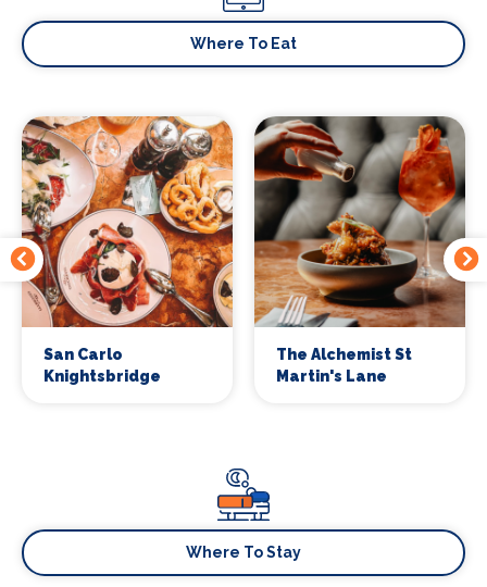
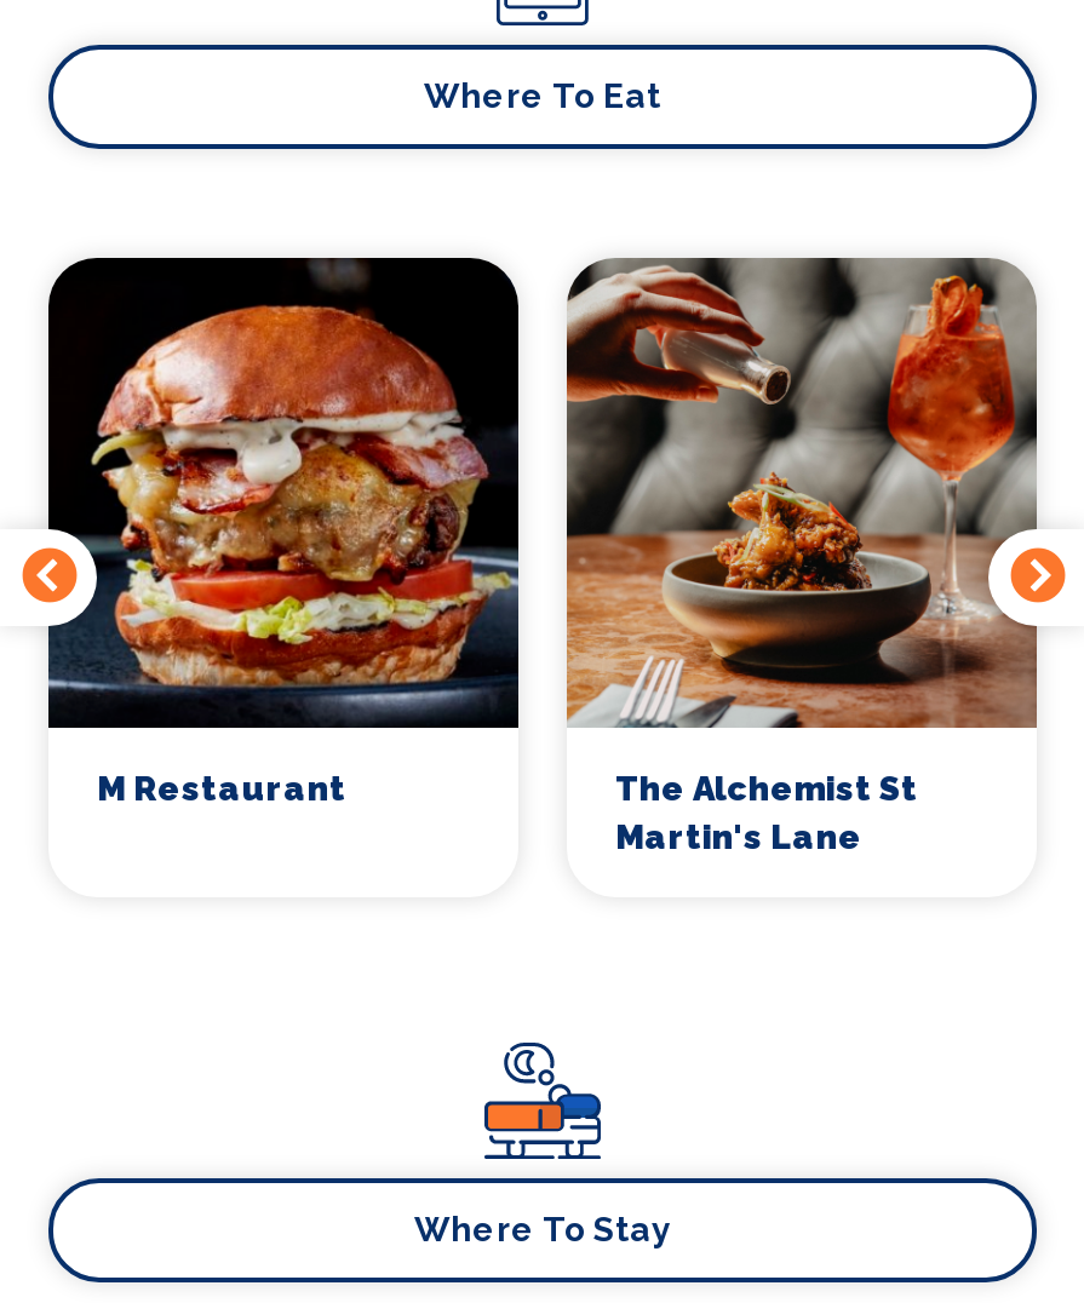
[21,115,234,385] [image] | San Carlo | Knightsbridge -> [46,256,521,807] [image] | M Restaurant

